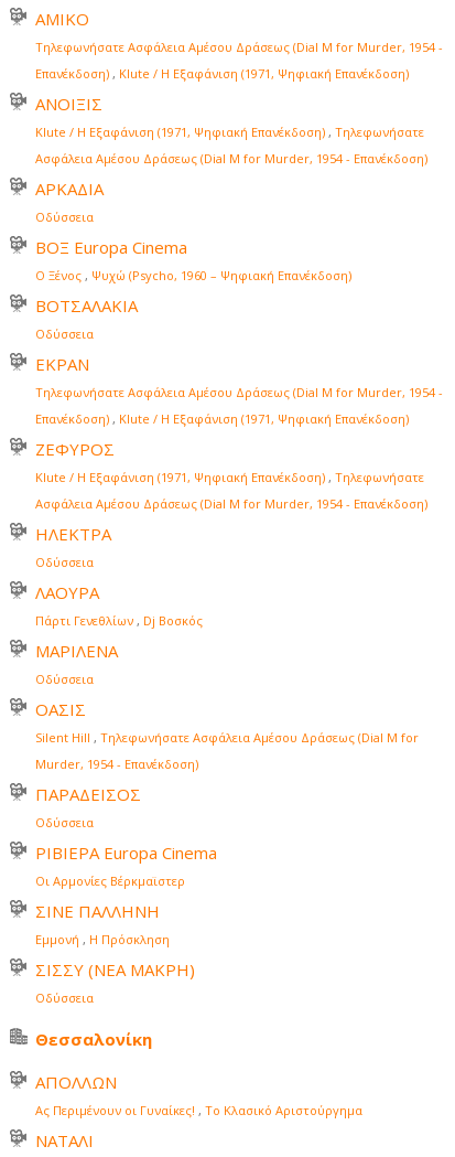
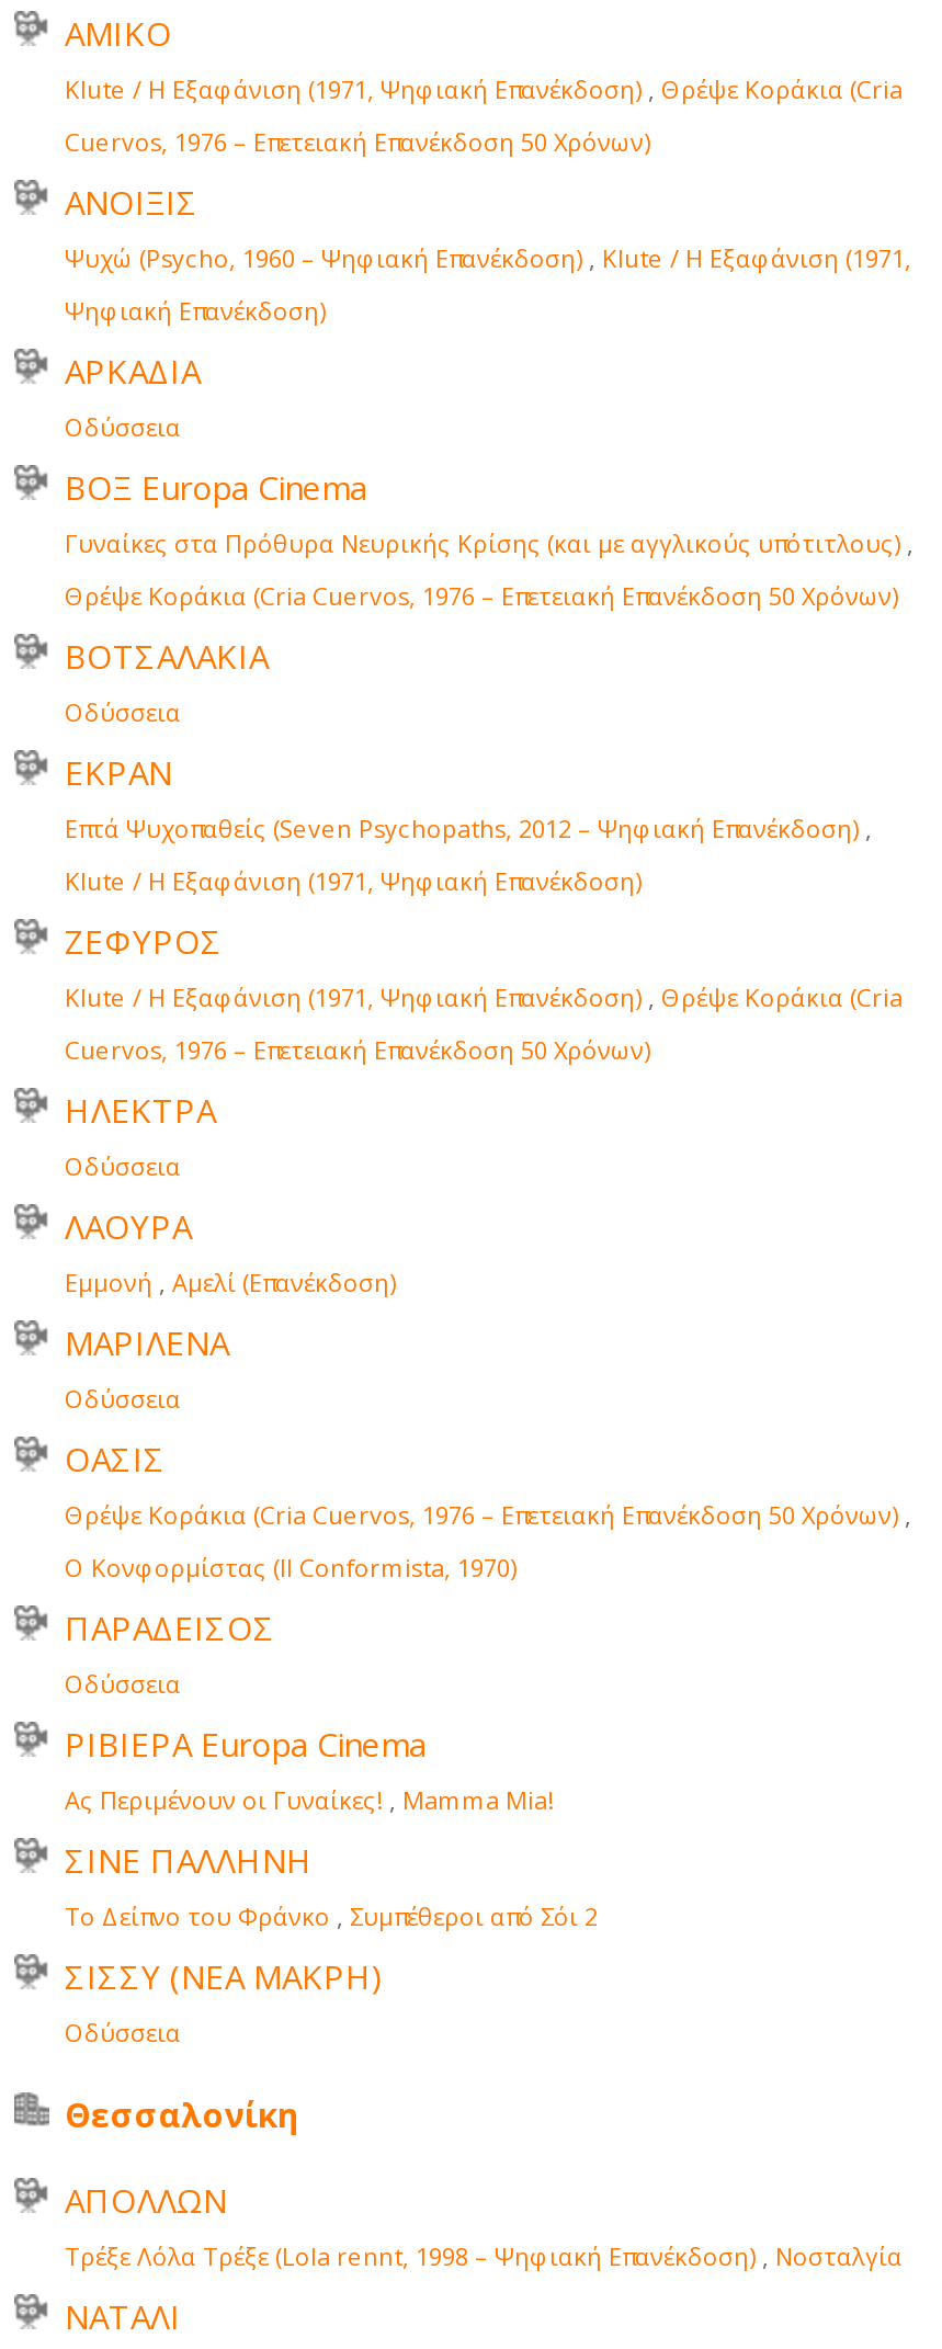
[35,38,443,55] Τηλεφωνήσατε Ασφάλεια Αμέσου Δράσεως (Dial M for Murder, 1954 - -> [65,72,903,104] Klute / Η Εξαφάνιση (1971, Ψηφιακή Επανέκδοση), Θρέψε Κοράκια (Cria
[35,65,409,81] Επανέκδοση), Klute / Η Εξαφάνιση (1971, Ψηφιακή Επανέκδοση) -> [65,124,650,157] Cuervos, 1976 – Επετειακή Επανέκδοση 50 Χρόνων)
[35,123,424,140] Klute / Η Εξαφάνιση (1971, Ψηφιακή Επανέκδοση), Τηλεφωνήσατε -> [65,240,911,273] Ψυχώ (Psycho, 1960 – Ψηφιακή Επανέκδοση), Klute / Η Εξαφάνιση (1971,
[35,150,427,166] Ασφάλεια Αμέσου Δράσεως (Dial M for Murder, 1954 - Επανέκδοση) -> [65,293,326,326] Ψηφιακή Επανέκδοση)
[35,266,351,283] Ο Ξένος, Ψυχώ (Psycho, 1960 – Ψηφιακή Επανέκδοση) -> [65,526,913,611] Γυναίκες στα Πρόθυρα Νευρικής Κρίσης (και με αγγλικούς υπότιτλους), | Θρέψε Κοράκια (Cria Cuervos, 1976 – Επετειακή Επανέκδοση 50 Χρόνων)
[35,383,443,400] Τηλεφωνήσατε Ασφάλεια Αμέσου Δράσεως (Dial M for Murder, 1954 - -> [65,811,872,844] Επτά Ψυχοπαθείς (Seven Psychopaths, 2012 – Ψηφιακή Επανέκδοση),
[35,410,409,426] Επανέκδοση), Klute / Η Εξαφάνιση (1971, Ψηφιακή Επανέκδοση) -> [65,863,642,896] Klute / Η Εξαφάνιση (1971, Ψηφιακή Επανέκδοση)
[35,468,424,485] Klute / Η Εξαφάνιση (1971, Ψηφιακή Επανέκδοση), Τηλεφωνήσατε -> [65,980,903,1012] Klute / Η Εξαφάνιση (1971, Ψηφιακή Επανέκδοση), Θρέψε Κοράκια (Cria
[35,495,427,511] Ασφάλεια Αμέσου Δράσεως (Dial M for Murder, 1954 - Επανέκδοση) -> [65,1032,650,1065] Cuervos, 1976 – Επετειακή Επανέκδοση 50 Χρόνων)
[35,612,203,628] Πάρτι Γενεθλίων, Dj Βοσκός -> [65,1265,396,1298] Εμμονή, Αμελί (Επανέκδοση)
[35,729,419,745] Silent Hill, Τηλεφωνήσατε Ασφάλεια Αμέσου Δράσεως (Dial M for -> [65,1497,911,1530] Θρέψε Κοράκια (Cria Cuervos, 1976 – Επετειακή Επανέκδοση 50 Χρόνων),
[35,755,198,772] Murder, 1954 - Επανέκδοση) -> [65,1550,517,1583] Ο Κονφορμίστας (Il Conformista, 1970)
[35,872,185,889] Οι Αρμονίες Βέρκμαϊστερ -> [65,1782,554,1815] Ας Περιμένουν οι Γυναίκες!, Mamma Mia!
[35,930,170,947] Εμμονή, Η Πρόσκληση -> [65,1899,598,1931] Το Δείπνο του Φράνκο, Συμπέθεροι από Σόι 2
[35,1101,362,1118] Ας Περιμένουν οι Γυναίκες!, Το Κλασικό Αριστούργημα -> [65,2238,903,2271] Τρέξε Λόλα Τρέξε (Lola rennt, 1998 – Ψηφιακή Επανέκδοση), Νοσταλγία

